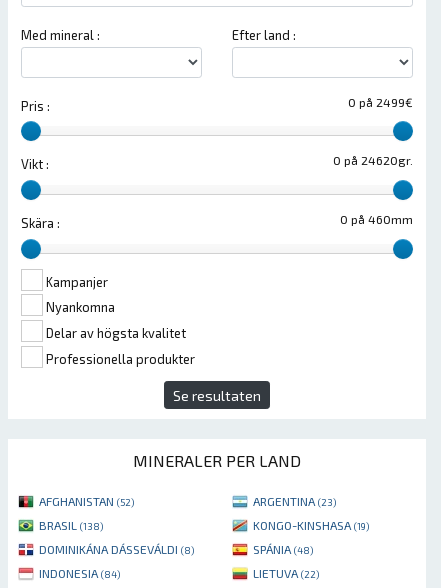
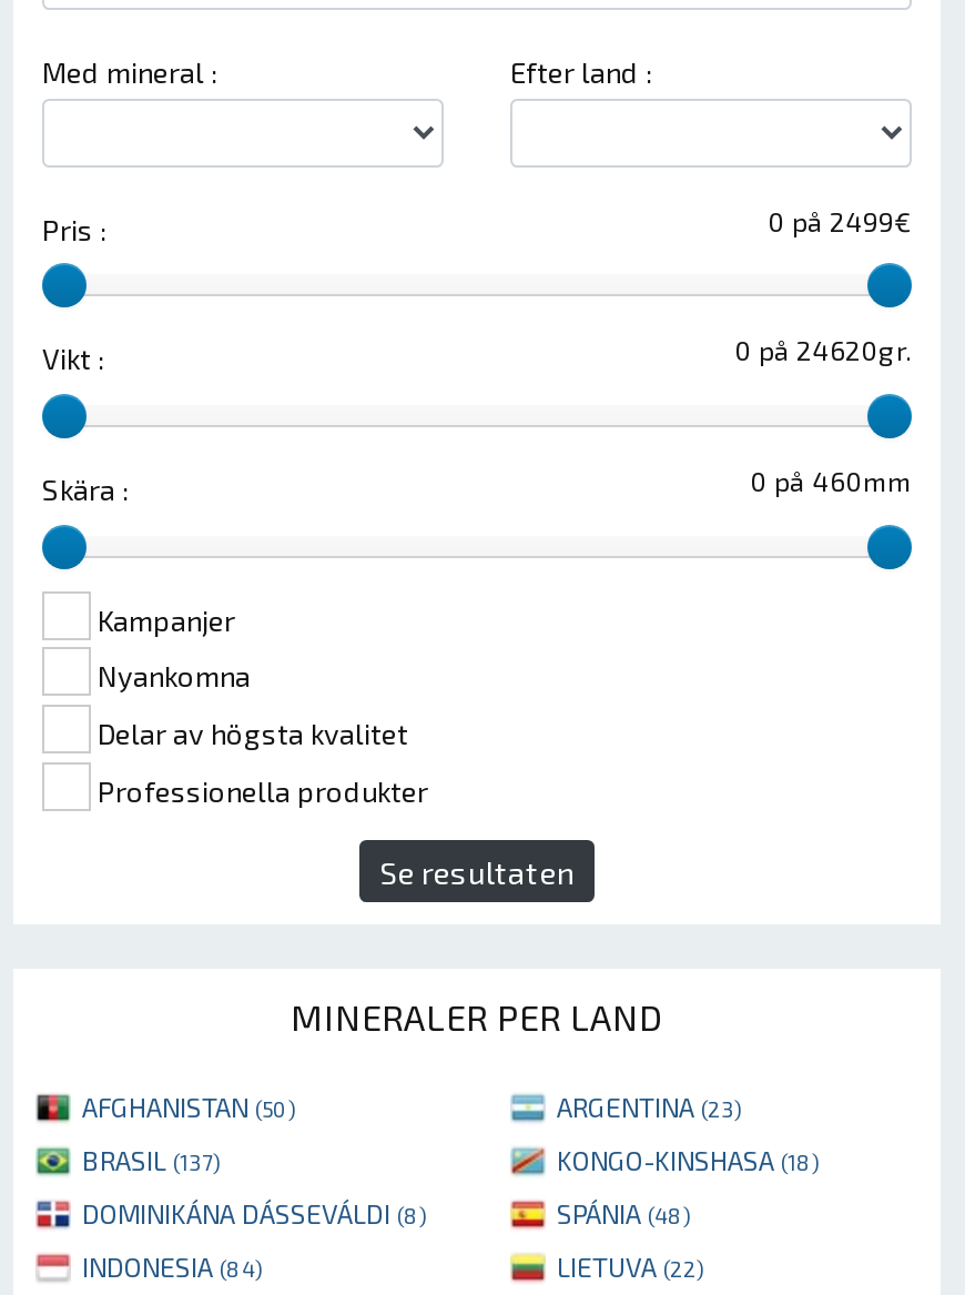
[39,494,134,508] AFGHANISTAN (52) -> [82,1091,295,1123] AFGHANISTAN (50)
[39,518,103,532] BRASIL (138) -> [82,1145,220,1176] BRASIL (137)
[253,518,369,532] KONGO-KINSHASA (19) -> [557,1145,819,1176] KONGO-KINSHASA (18)

